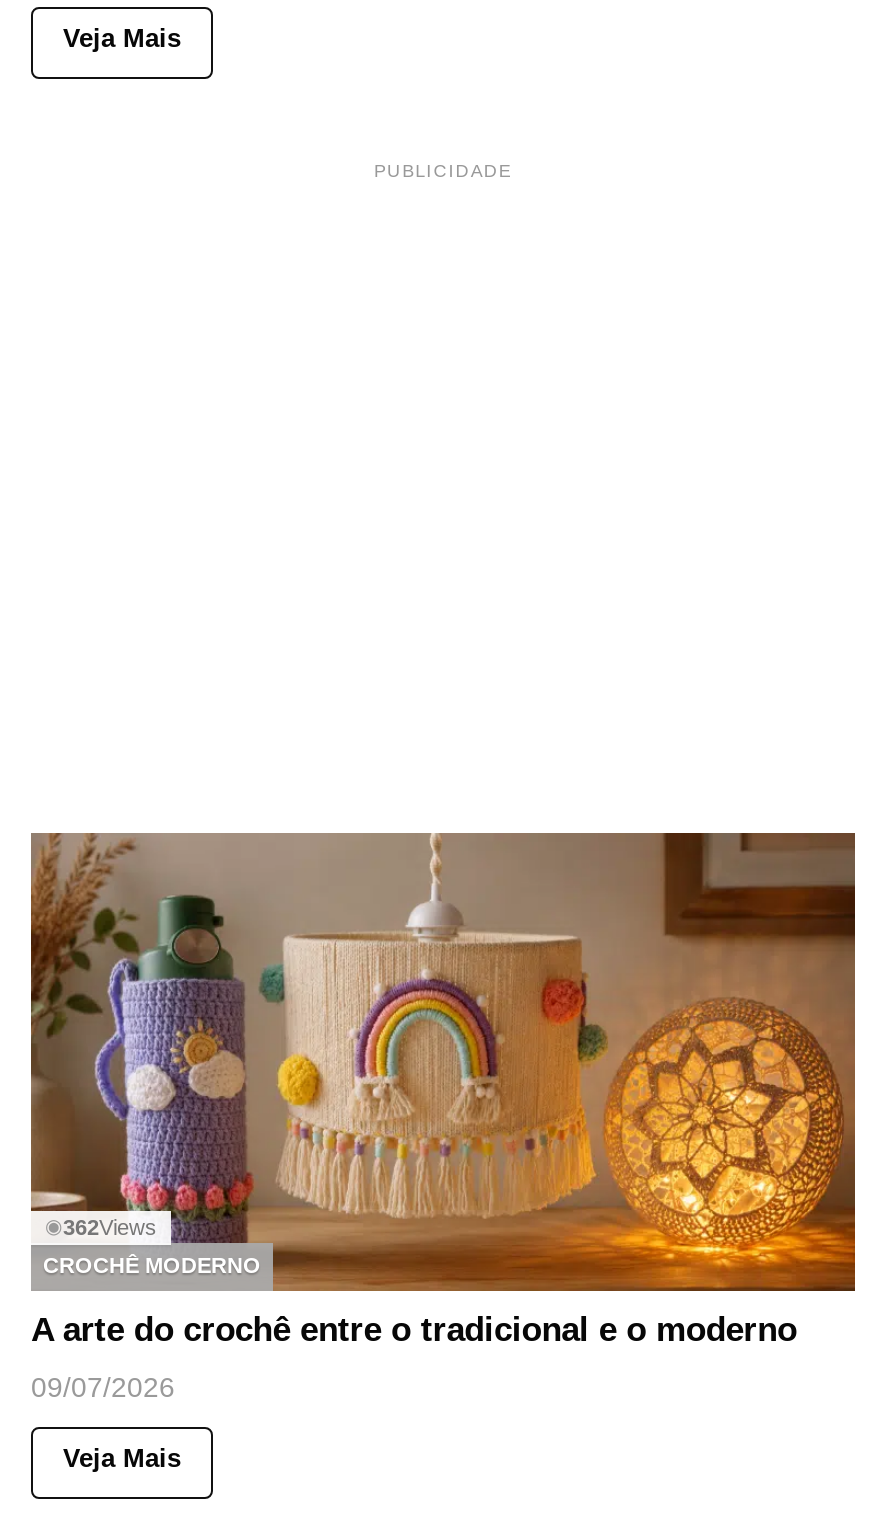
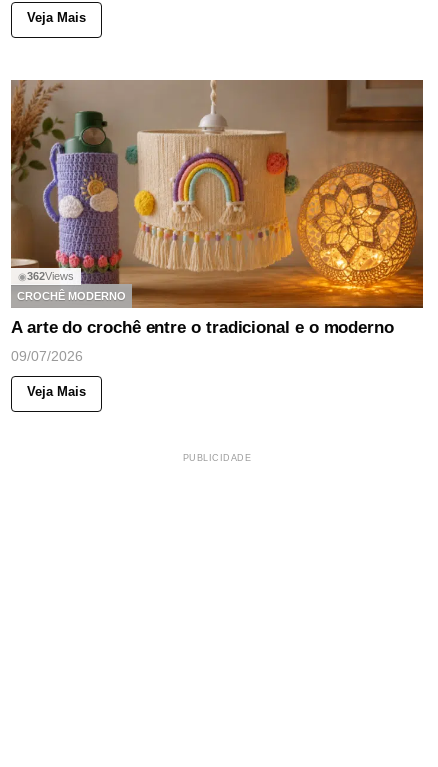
moved [374,162,512,182] -> [182,453,251,463]: PUBLICIDADE
moved [29,831,859,1473] -> [10,78,425,399]: [image] | CROCHÊ MODERNO | A arte do crochê entre o tradicional e o moderno | 09/07/2026 | Veja Mais

